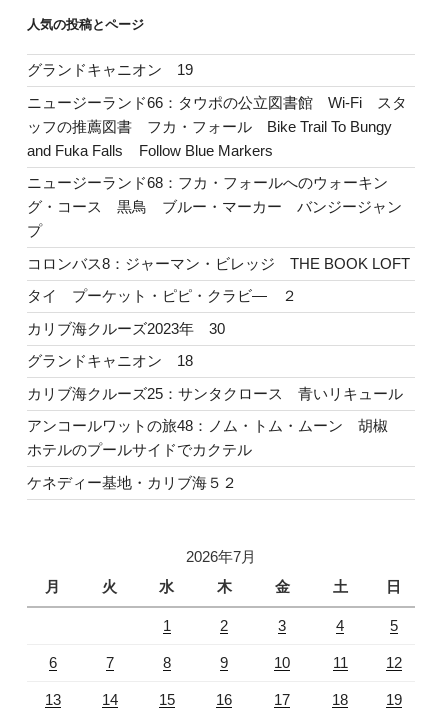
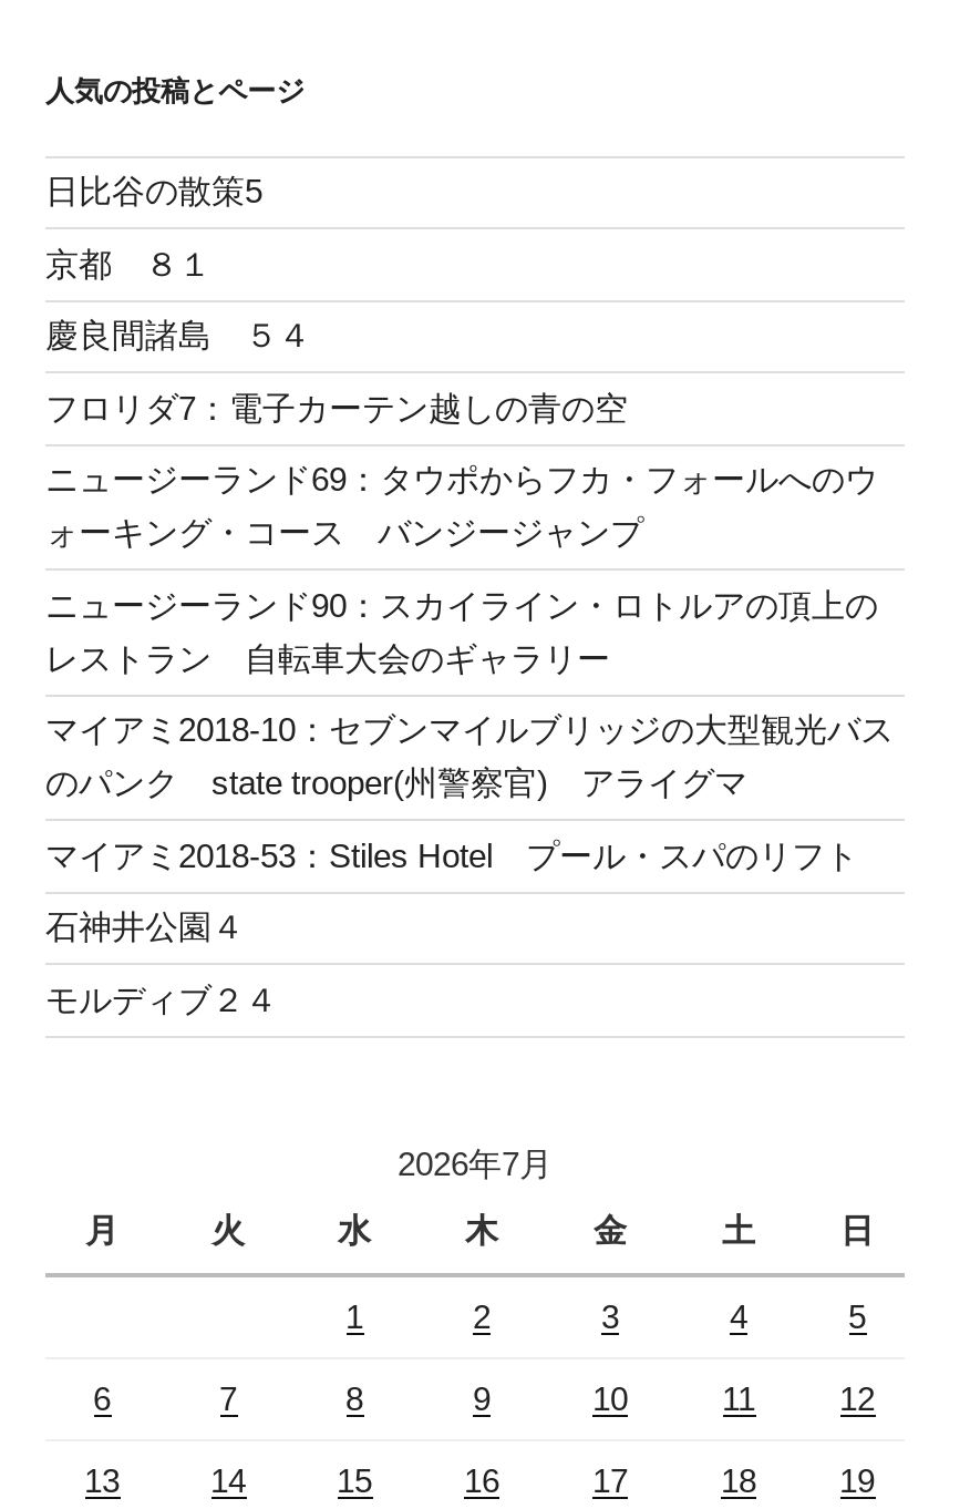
[27,61,193,78] グランドキャニオン 19 -> [45,172,262,210] 日比谷の散策5
[27,94,407,159] ニュージーランド66：タウポの公立図書館 Wi-Fi スタ | ッフの推薦図書 フカ・フォール Bike Trail To Bungy | and Fuka Falls Follow Blue Markers -> [45,244,211,282] 京都 ８１
[27,174,402,239] ニュージーランド68：フカ・フォールへのウォーキン | グ・コース 黒鳥 ブルー・マーカー バンジージャン | プ -> [45,316,311,354] 慶良間諸島 ５４
[27,255,410,272] コロンバス8：ジャーマン・ビレッジ THE BOOK LOFT -> [45,388,628,426] フロリダ7：電子カーテン越しの青の空
[27,287,297,304] タイ プーケット・ピピ・クラビ― ２ -> [45,460,878,551] ニュージーランド69：タウポからフカ・フォールへのウ | ォーキング・コース バンジージャンプ
[27,320,225,337] カリブ海クルーズ2023年 30 -> [45,586,878,677] ニュージーランド90：スカイライン・ロトルアの頂上の | レストラン 自転車大会のギャラリー
[27,352,193,369] グランドキャニオン 18 -> [45,711,894,802] マイアミ2018-10：セブンマイルブリッジの大型観光バス | のパンク state trooper(州警察官) アライグマ
[27,385,403,402] カリブ海クルーズ25：サンタクロース 青いリキュール -> [45,836,858,874] マイアミ2018-53：Stiles Hotel プール・スパのリフト
[27,417,403,458] アンコールワットの旅48：ノム・トム・ムーン 胡椒 | ホテルのプールサイドでカクテル -> [45,908,245,946] 石神井公園４
[27,474,237,491] ケネディー基地・カリブ海５２ -> [45,980,278,1018] モルディブ２４

